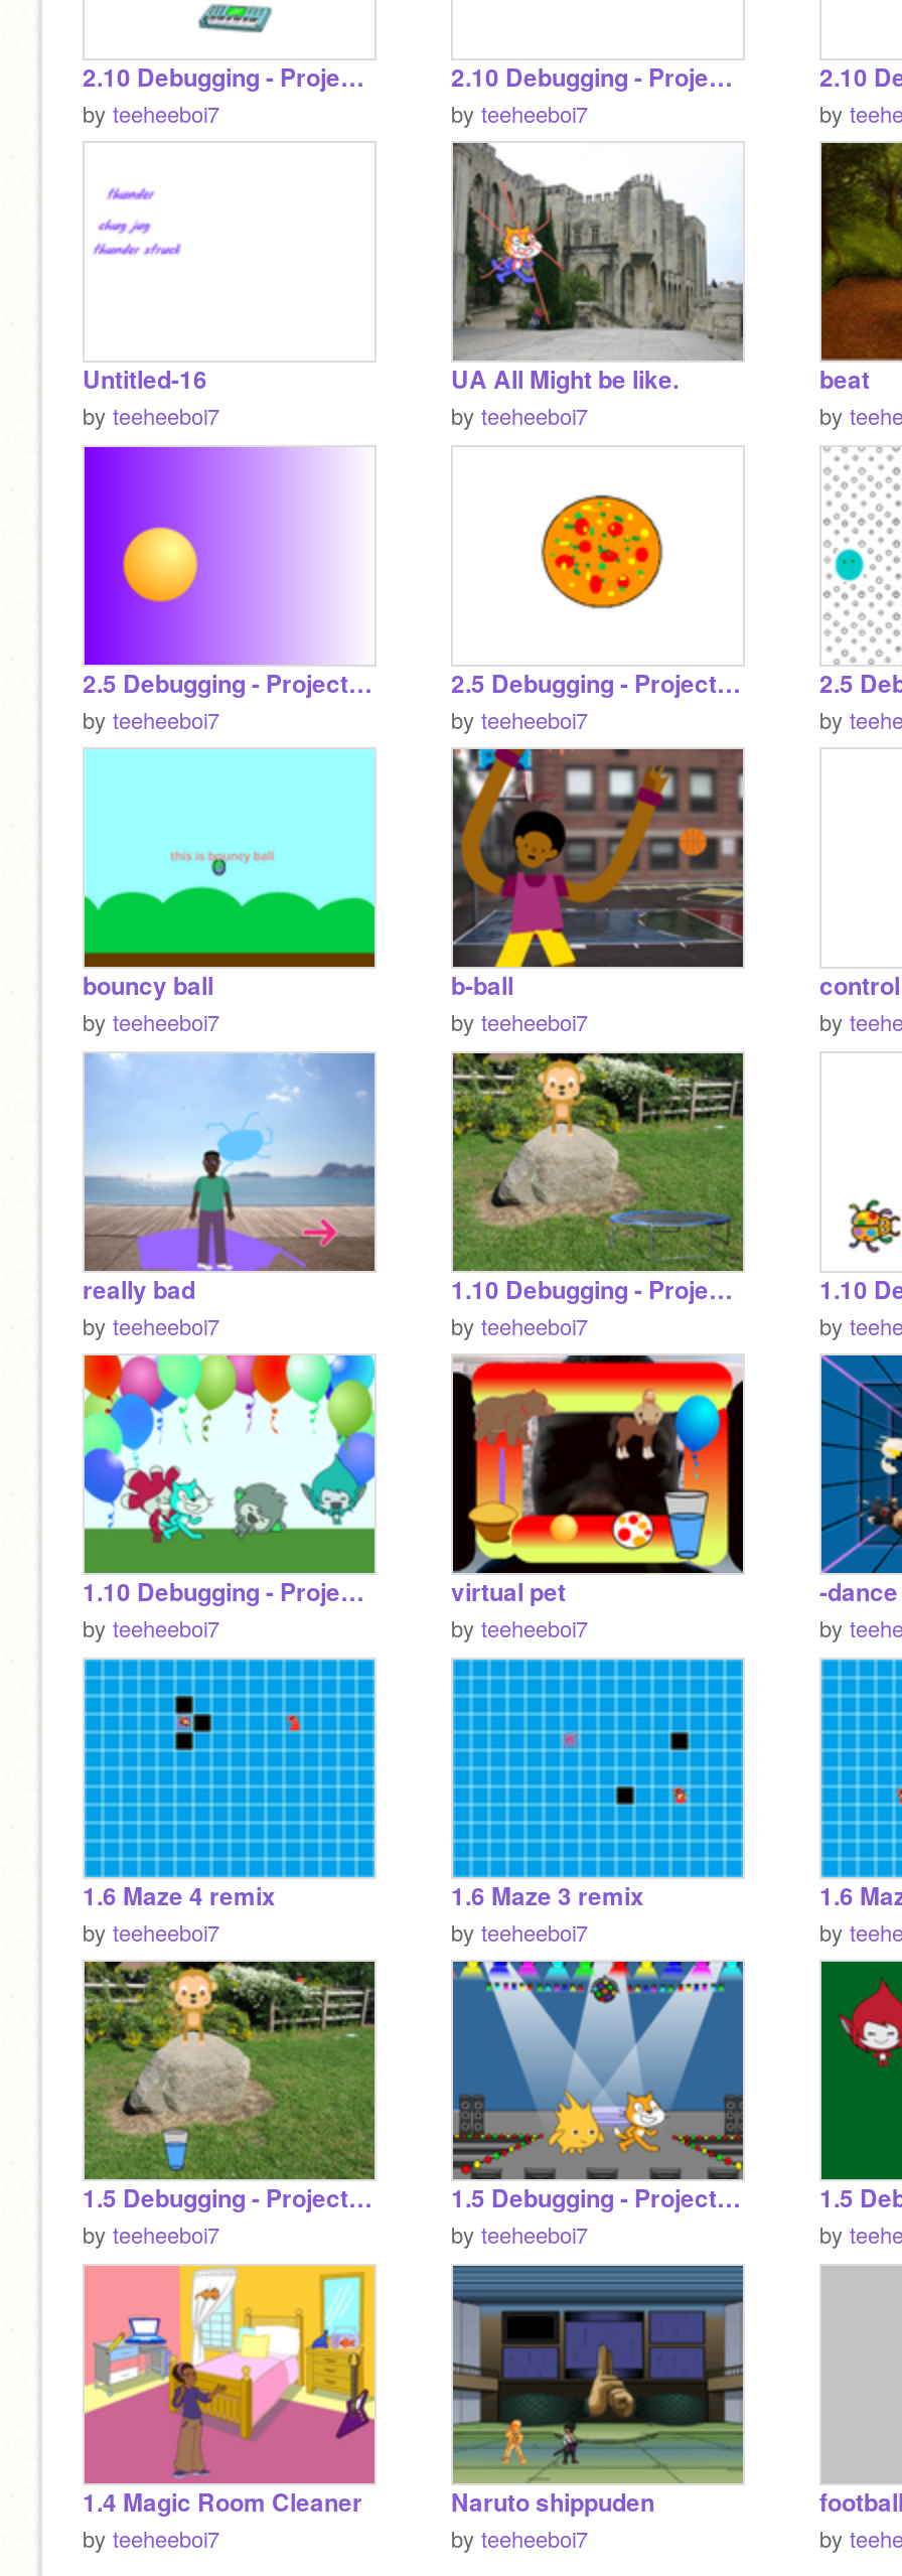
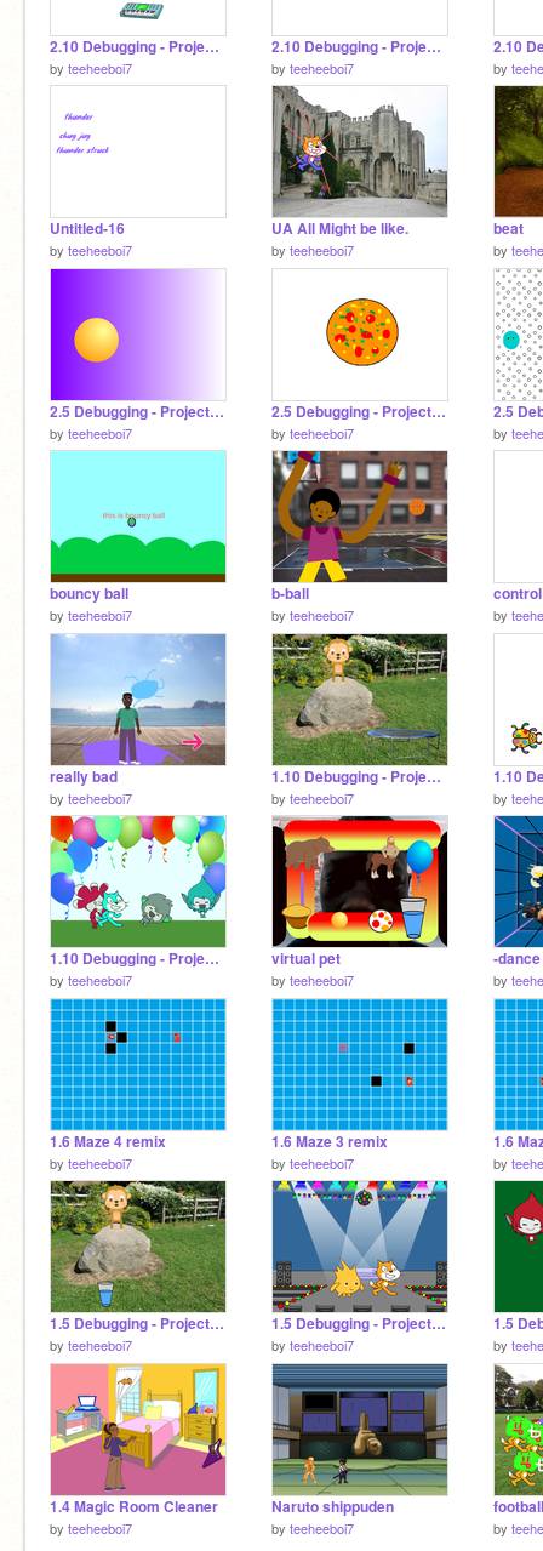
none -> [493,1365,539,1493] [image]

